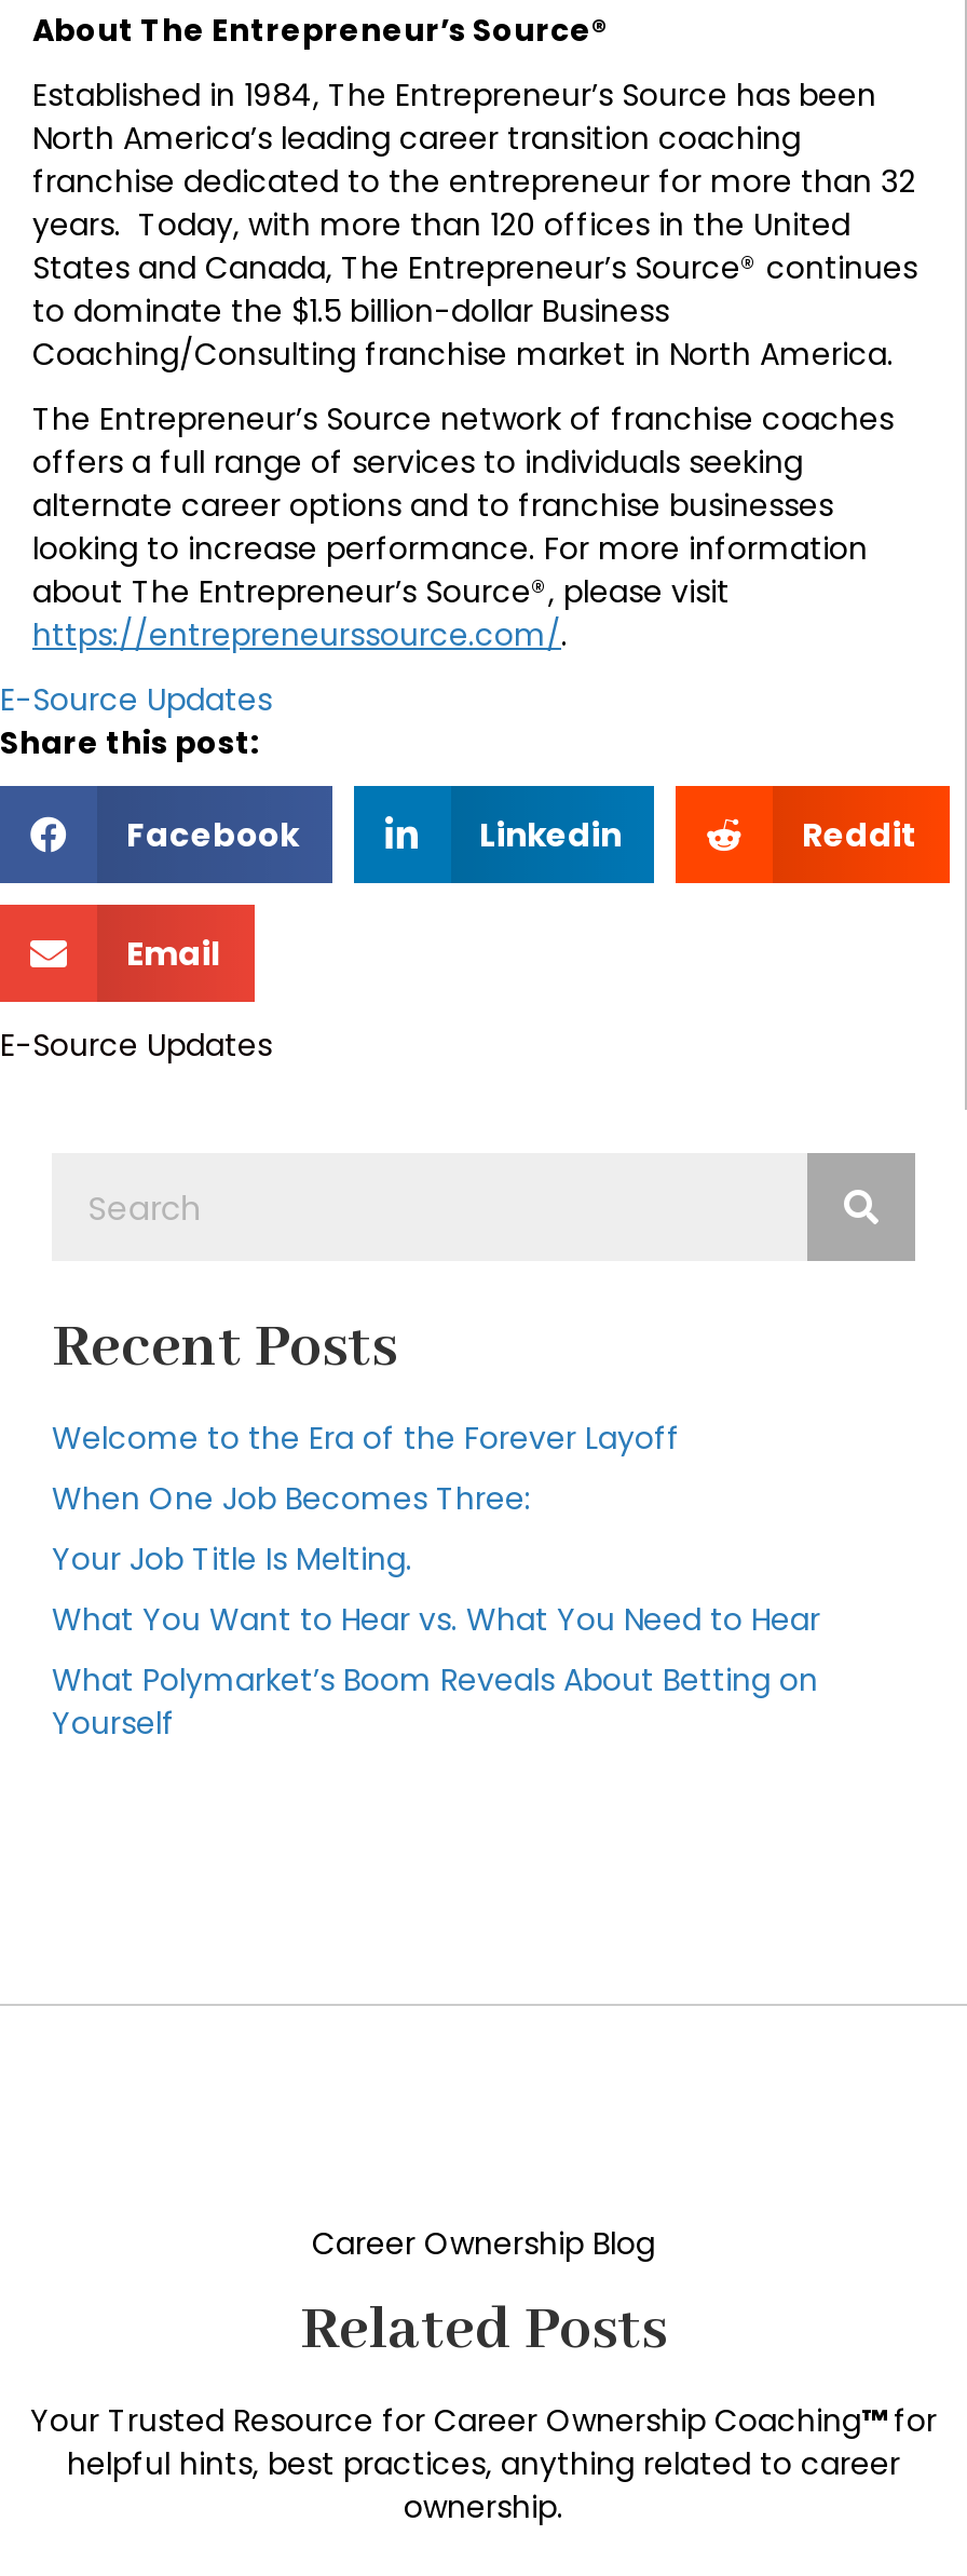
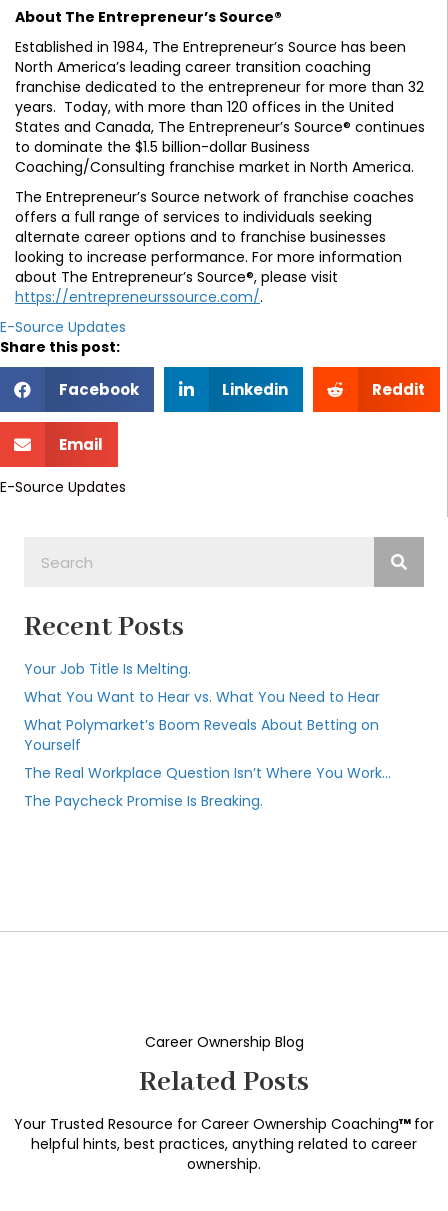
[52,1417,680,1521] Welcome to the Era of the Forever Layoff | When One Job Becomes Three: -> none
moved [52,1538,820,1746] -> [24,659,380,755]: Your Job Title Is Melting. | What You Want to Hear vs. What You Need to Hear | What Polymarket’s Boom Reveals About Betting on | Yourself
none -> [24,763,391,811] The Real Workplace Question Isn’t Where You Work… | The Paycheck Promise Is Breaking.

